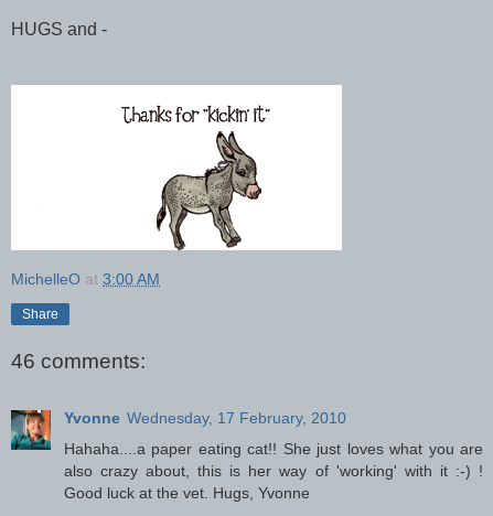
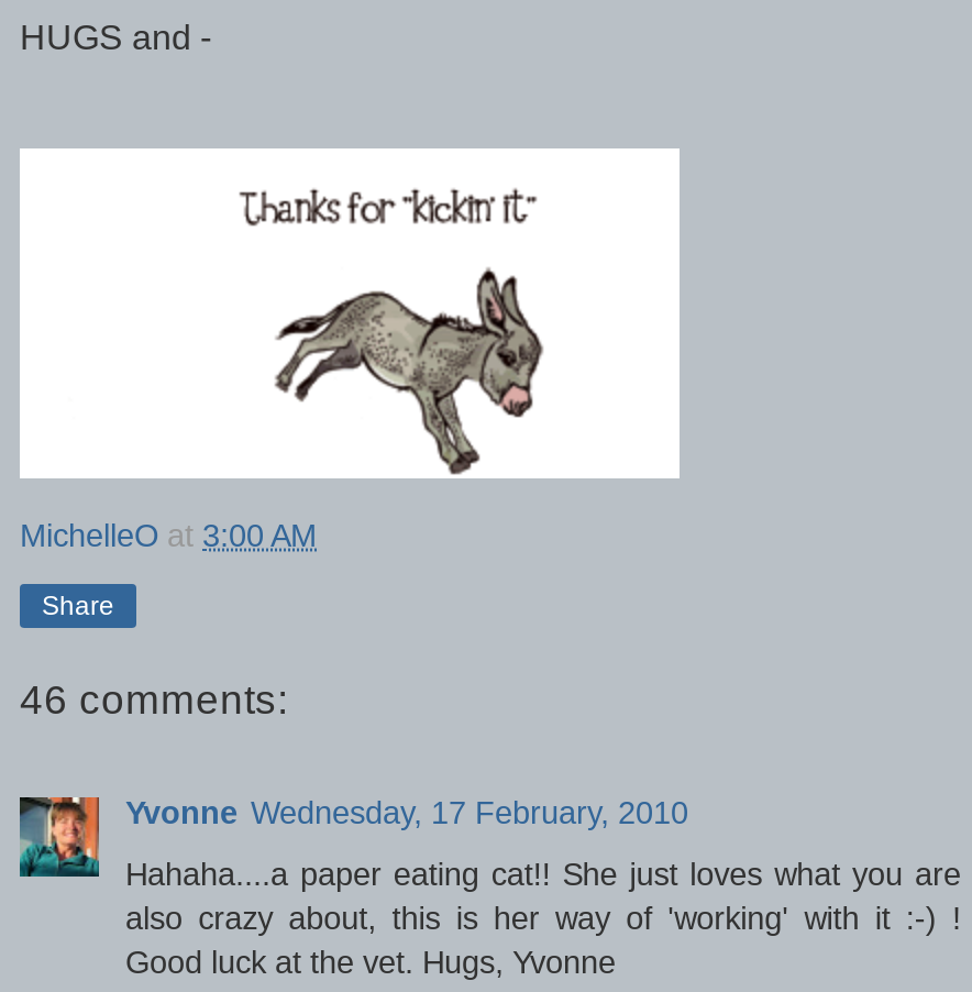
[139,130,274,251] [image] -> [273,241,545,481] [image]

